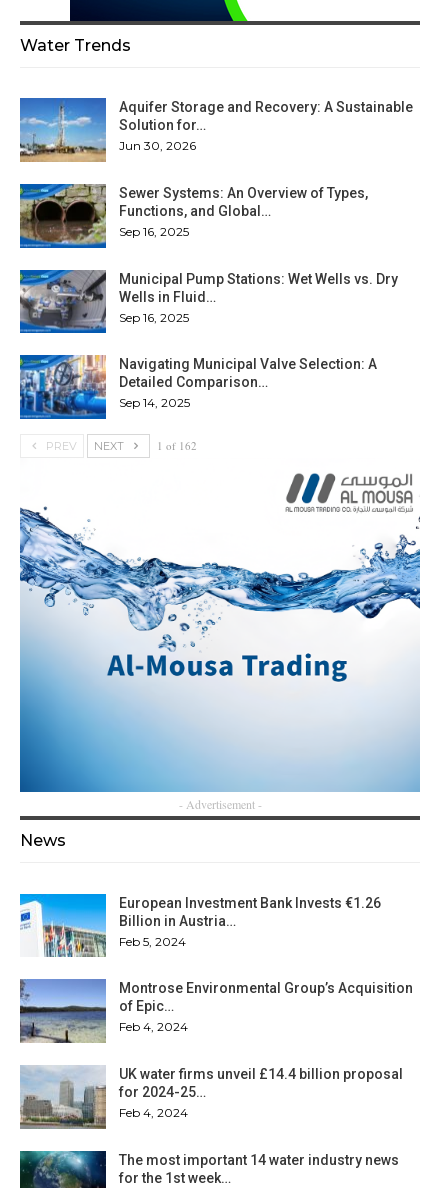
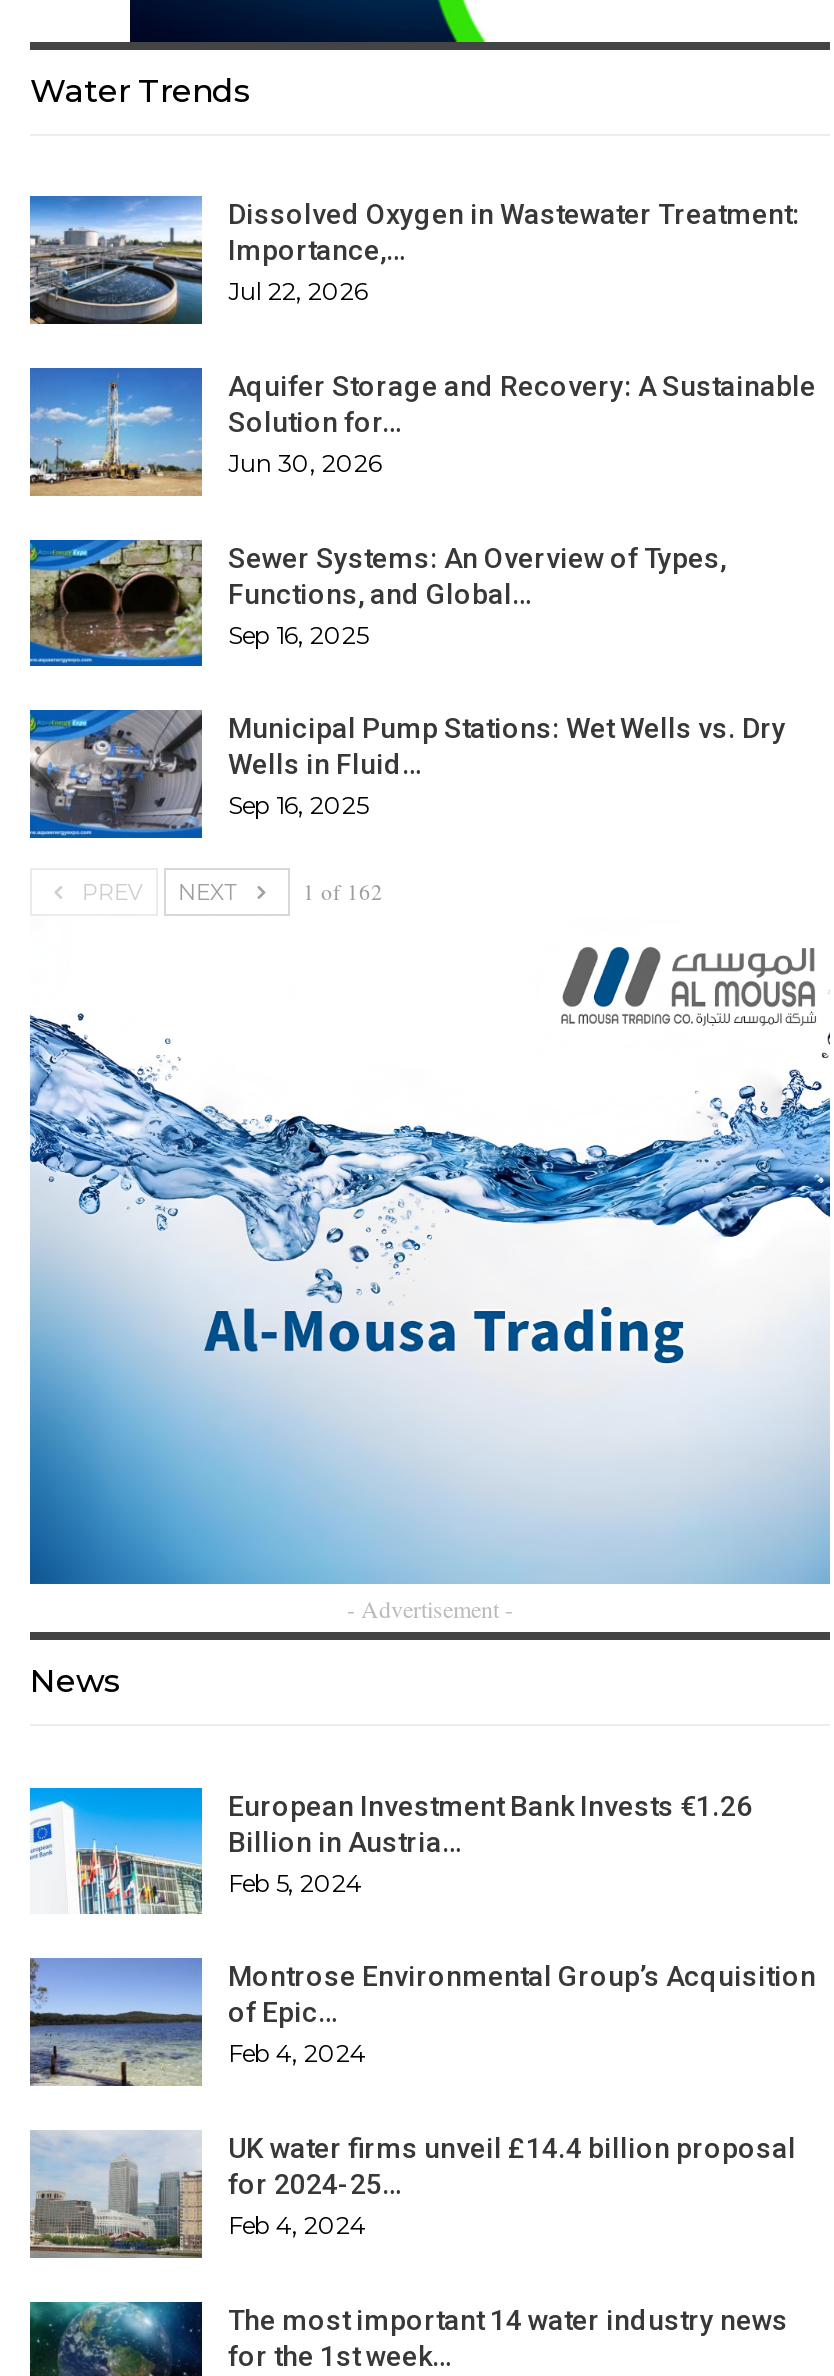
none -> [28,196,800,326] [image] | Dissolved Oxygen in Wastewater Treatment: | Importance,… | Jul 22, 2026
moved [18,99,413,325] -> [26,370,816,820]: [image] | Aquifer Storage and Recovery: A Sustainable | Solution for… | ... | Wells in Fluid… | Sep 16, 2025
[19,355,377,415] [image] | Navigating Municipal Valve Selection: A | Detailed Comparison… | Sep 14, 2025 -> none

